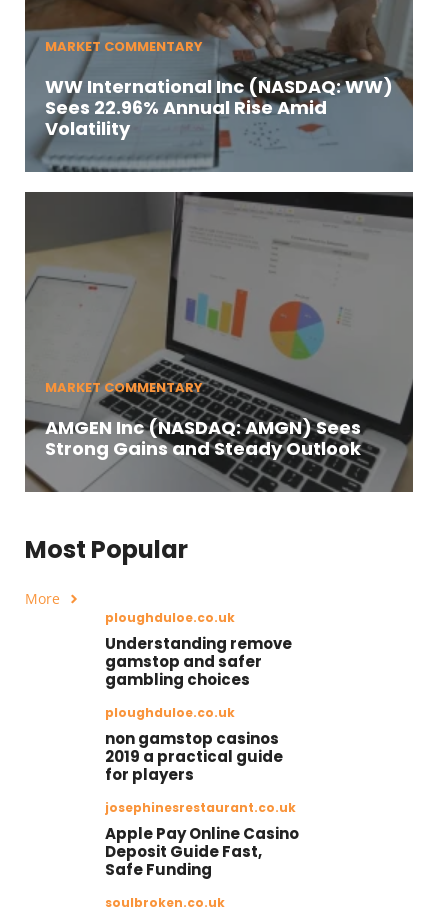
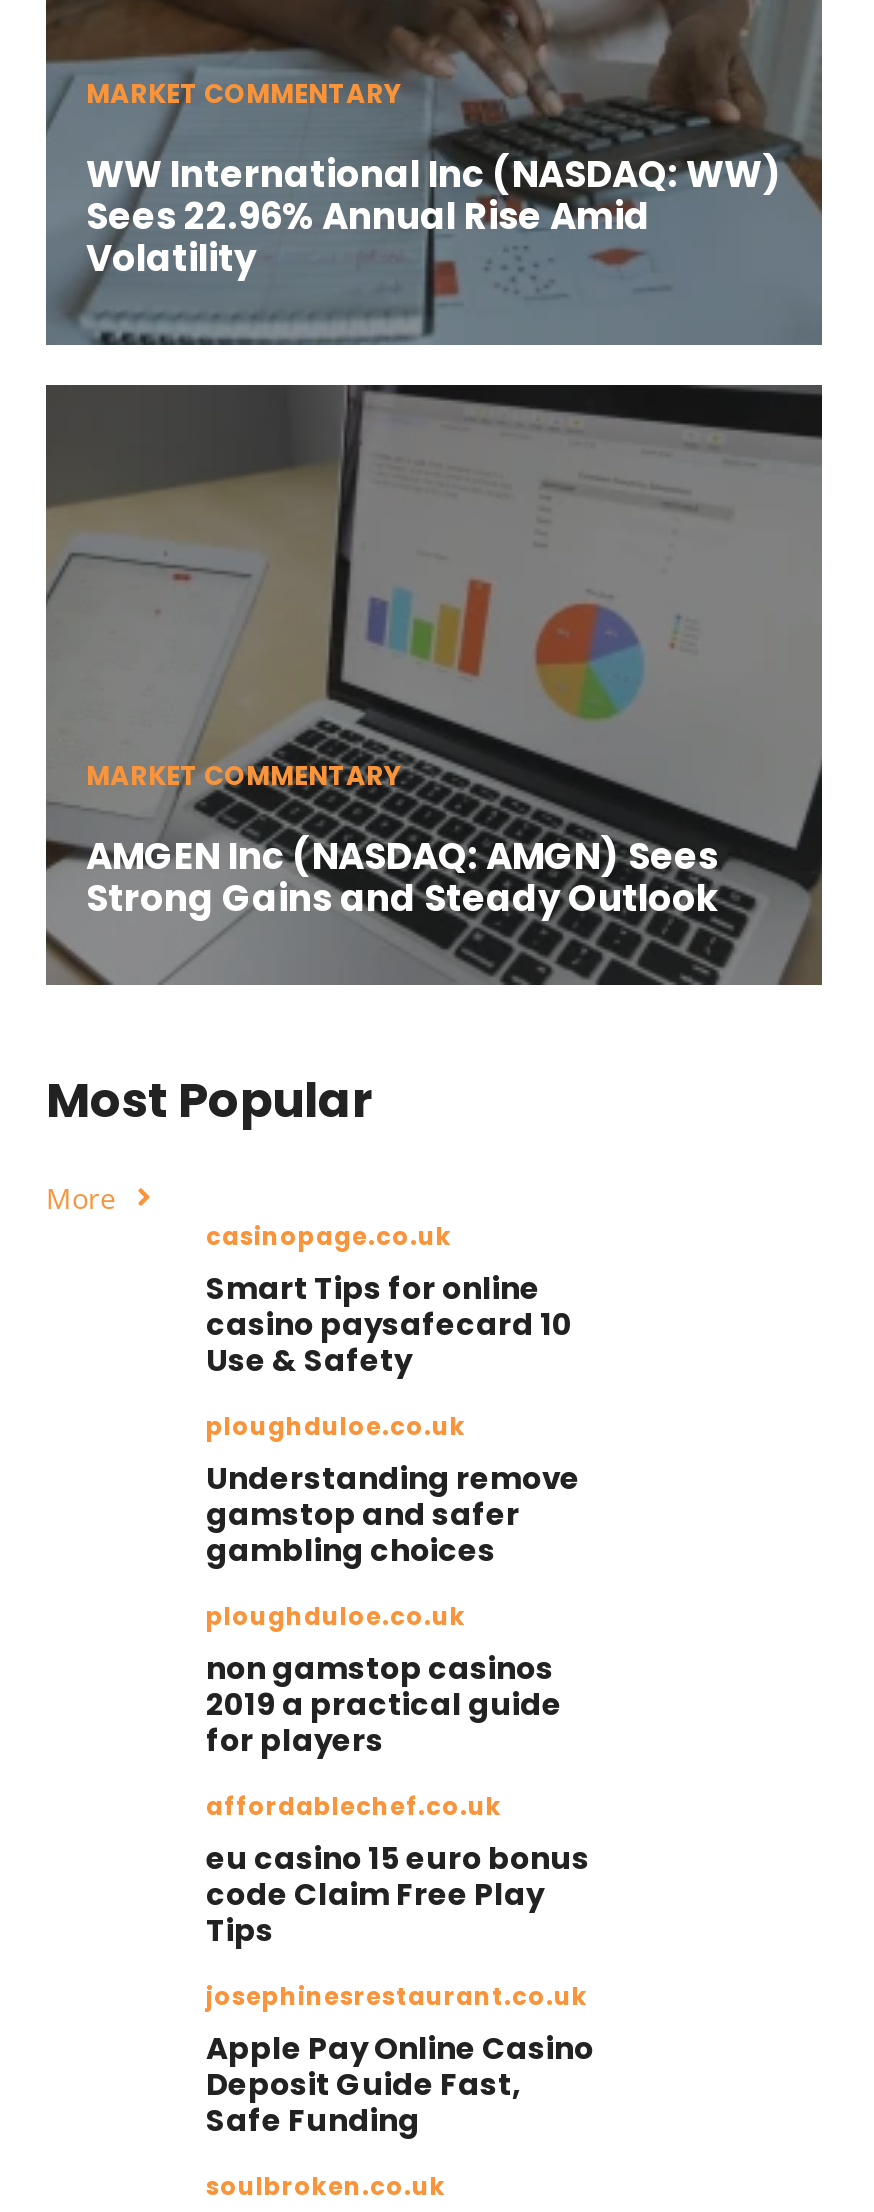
none -> [206,1218,572,1380] casinopage.co.uk | Smart Tips for online | casino paysafecard 10 | Use & Safety
none -> [206,1788,590,1950] affordablechef.co.uk | eu casino 15 euro bonus | code Claim Free Play | Tips

